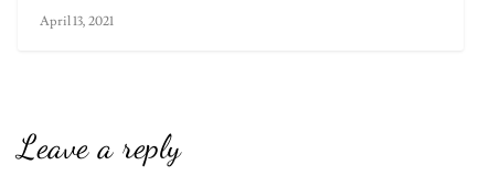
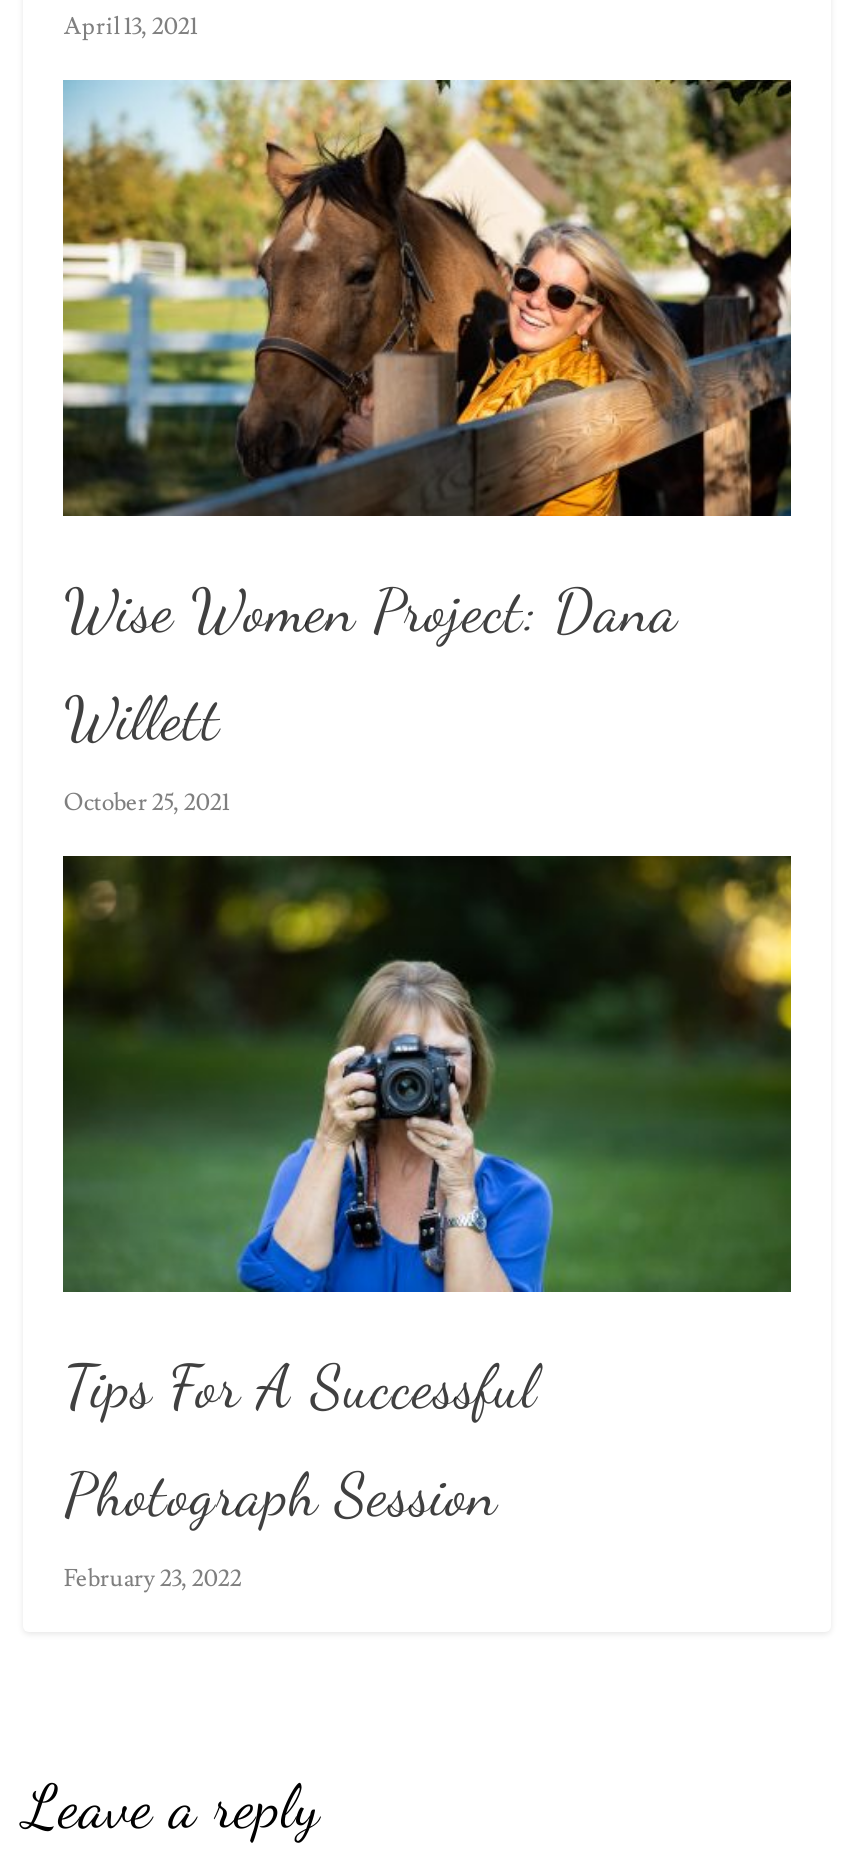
none -> [61,78,793,818] [image] | Wise Women Project: Dana | Willett | October 25, 2021
none -> [61,854,793,1594] [image] | Tips For A Successful | Photograph Session | February 23, 2022

